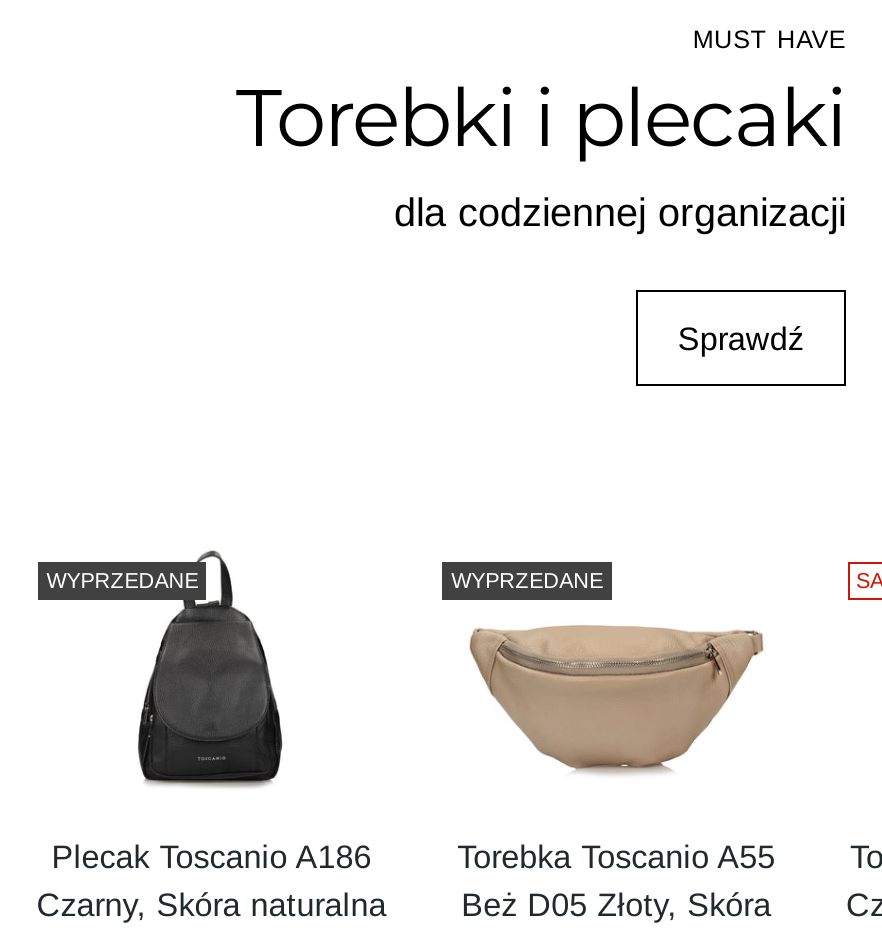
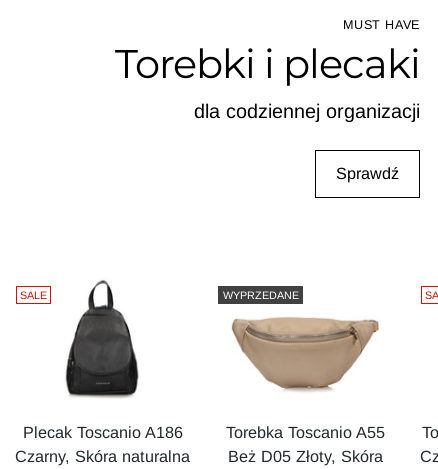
[46,569,198,593] WYPRZEDANE -> [20,289,47,301] SALE

